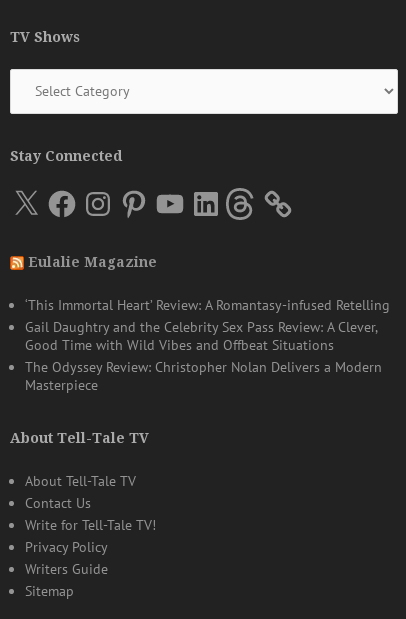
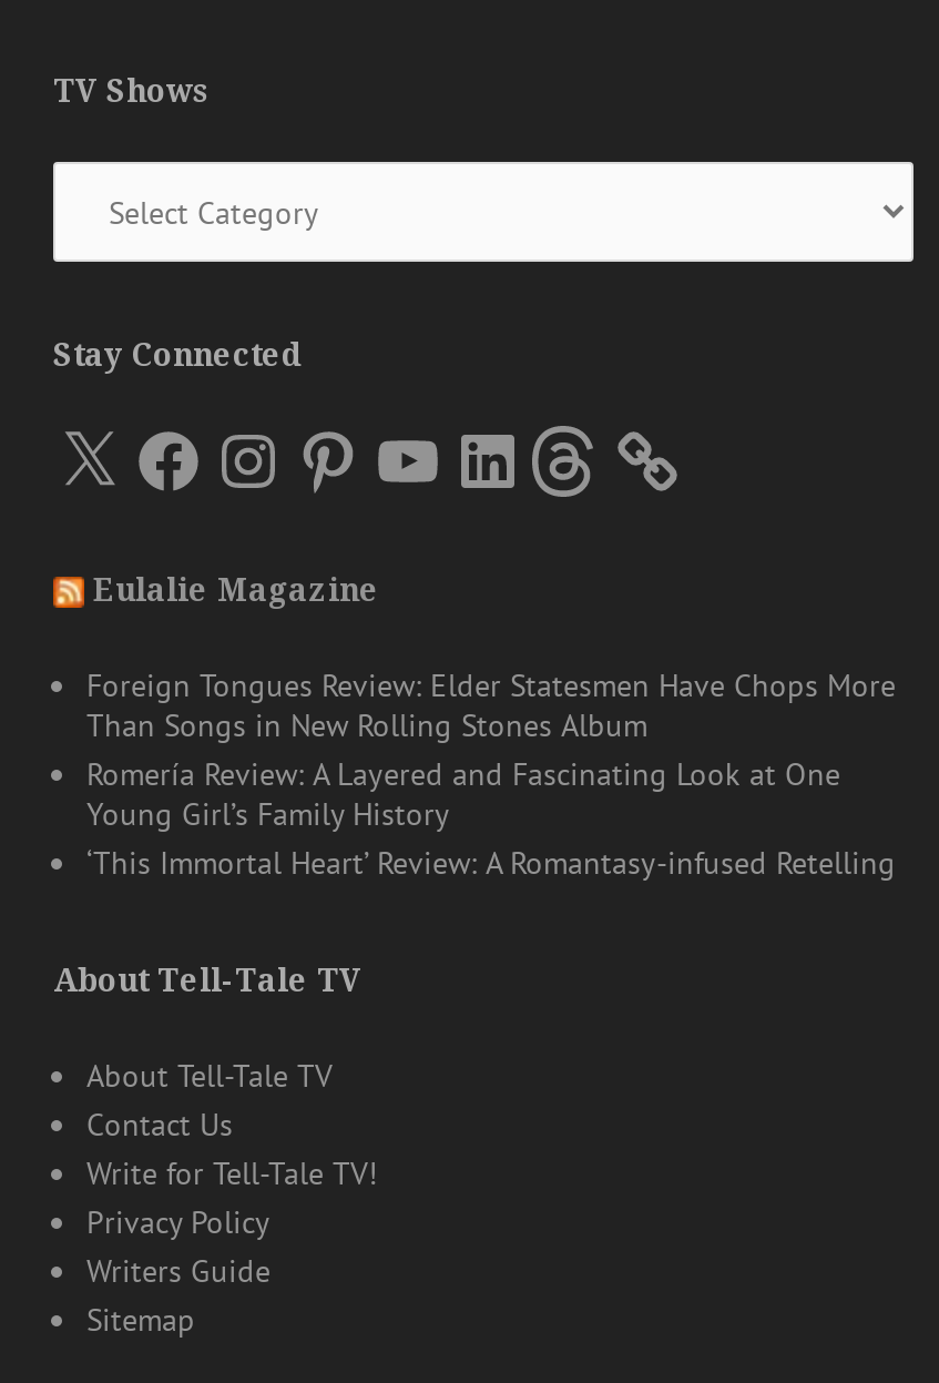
none -> [86,665,896,834] Foreign Tongues Review: Elder Statesmen Have Chops More | Than Songs in New Rolling Stones Album | Romería Review: A Layered and Fascinating Look at One | Young Girl’s Family History
moved [25,296,390,314] -> [86,843,896,883]: ‘This Immortal Heart’ Review: A Romantasy-infused Retelling
[25,318,382,394] Gail Daughtry and the Celebrity Sex Pass Review: A Clever, | Good Time with Wild Vibes and Offbeat Situations | The Odyssey Review: Christopher Nolan Delivers a Modern | Masterpiece -> none

